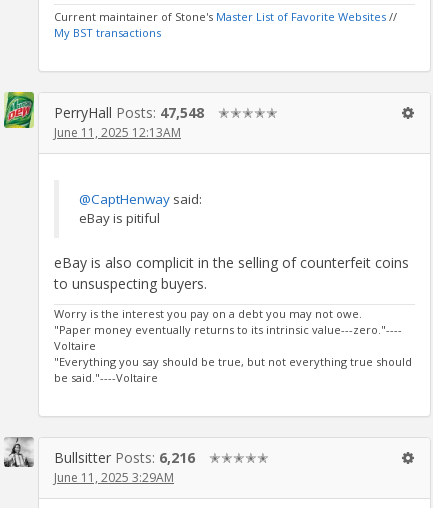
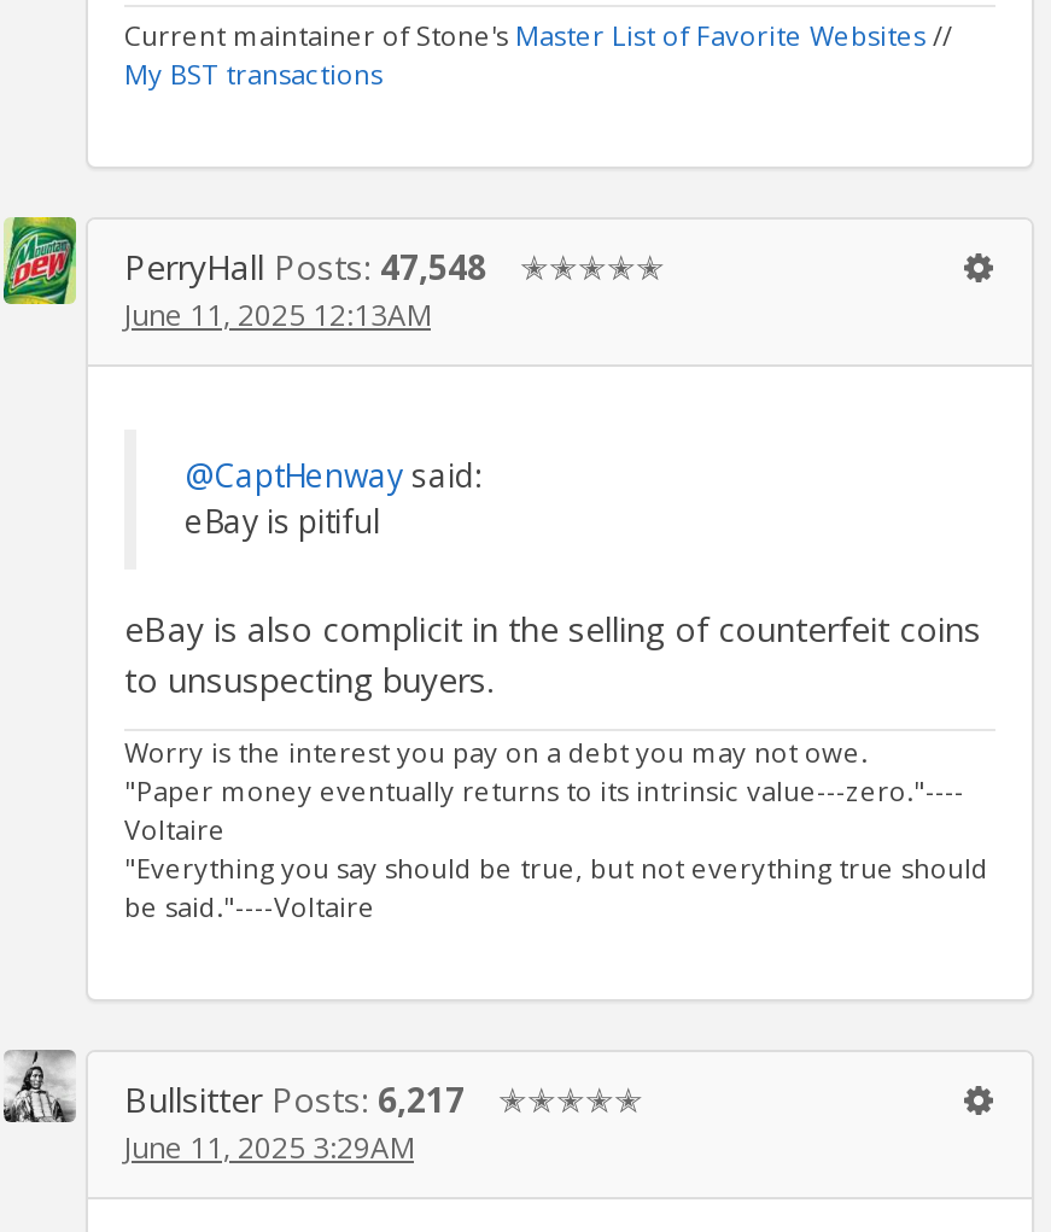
[54,448,195,467] Bullsitter Posts: 6,216 -> [124,1077,465,1123] Bullsitter Posts: 6,217

